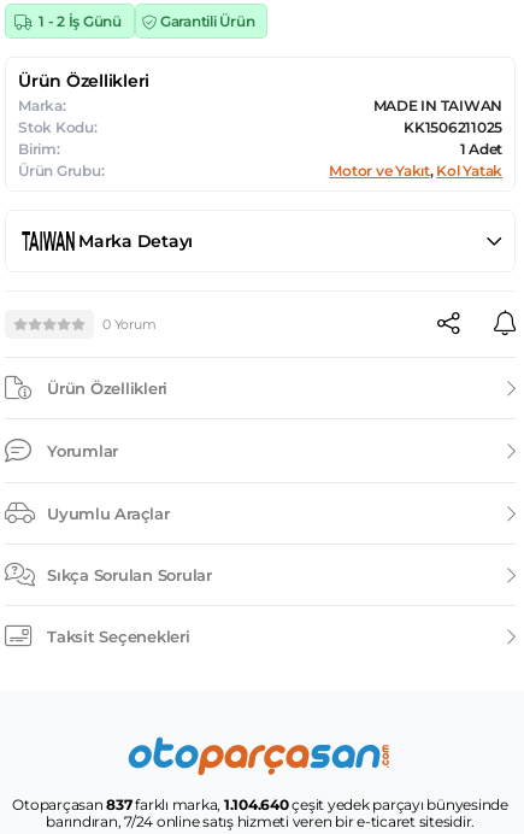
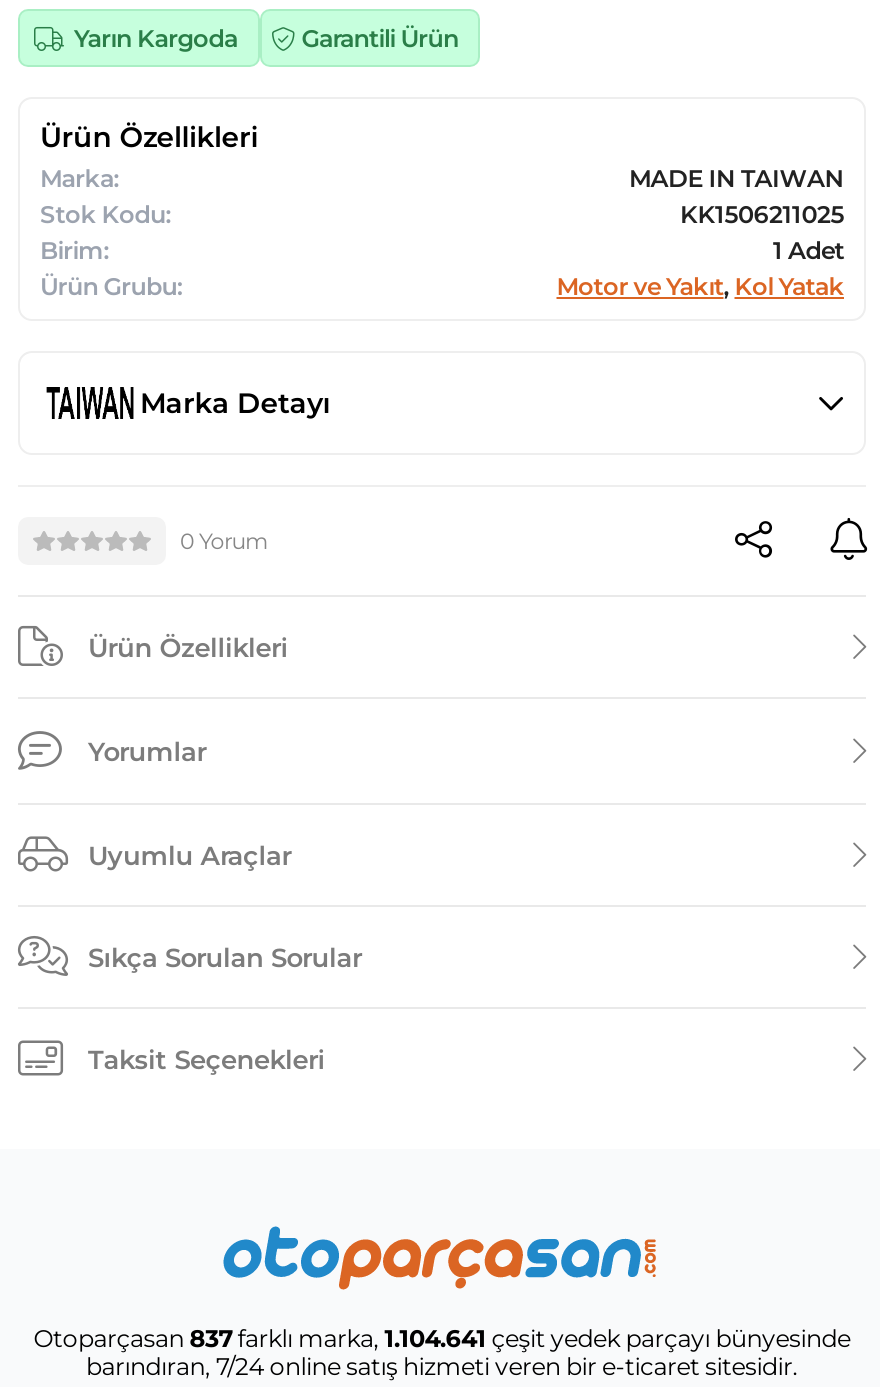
[39,12,121,30] 1 - 2 İş Günü -> [74,23,238,53] Yarın Kargoda
[12,796,508,814] Otoparçasan 837farklı marka, 1.104.640 çeşit yedek parçayı bünyesinde -> [34,1324,850,1354] Otoparçasan 837farklı marka, 1.104.641 çeşit yedek parçayı bünyesinde

